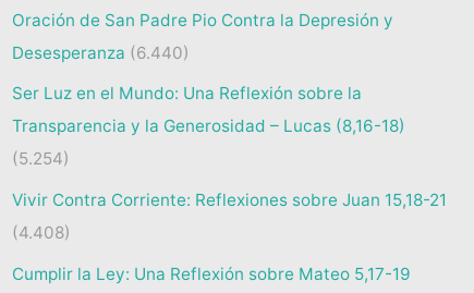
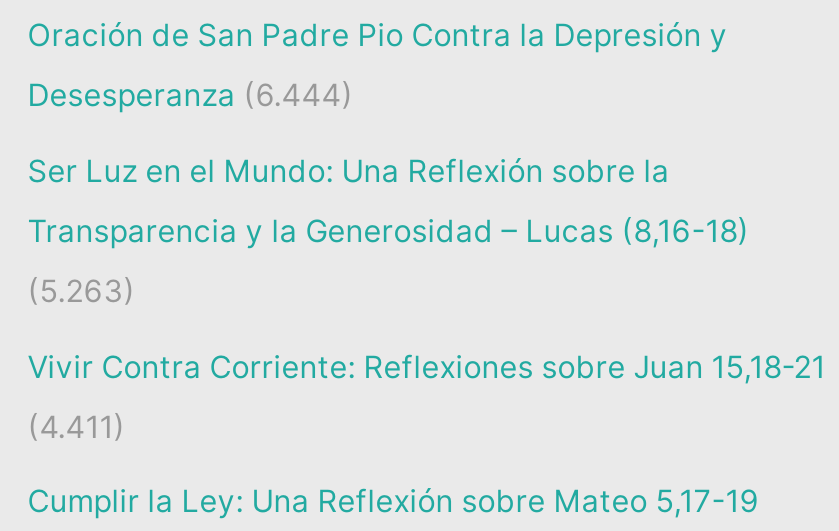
[12,42,190,63] Desesperanza (6.440) -> [28,76,354,114] Desesperanza (6.444)
[12,148,70,169] (5.254) -> [28,271,136,309] (5.263)
[12,222,71,243] (4.408) -> [28,407,126,445] (4.411)

